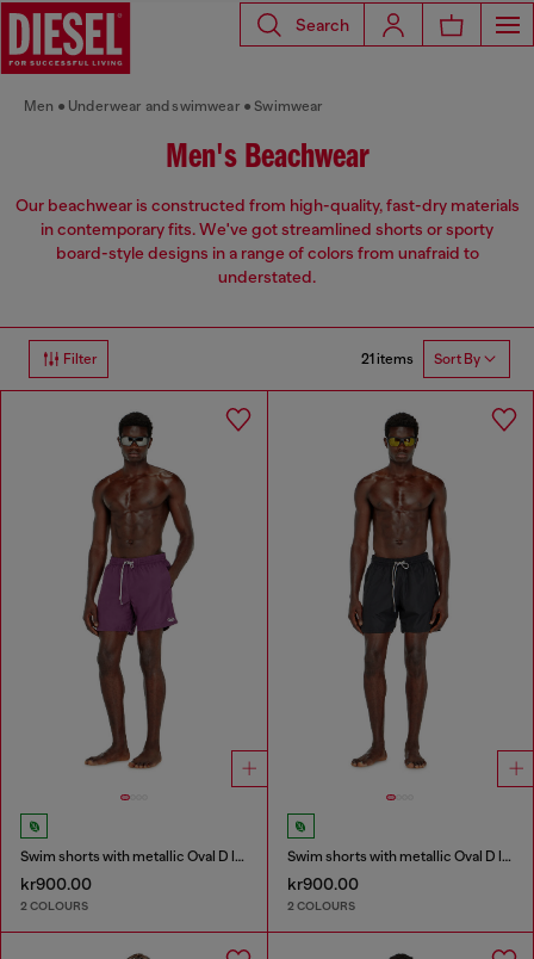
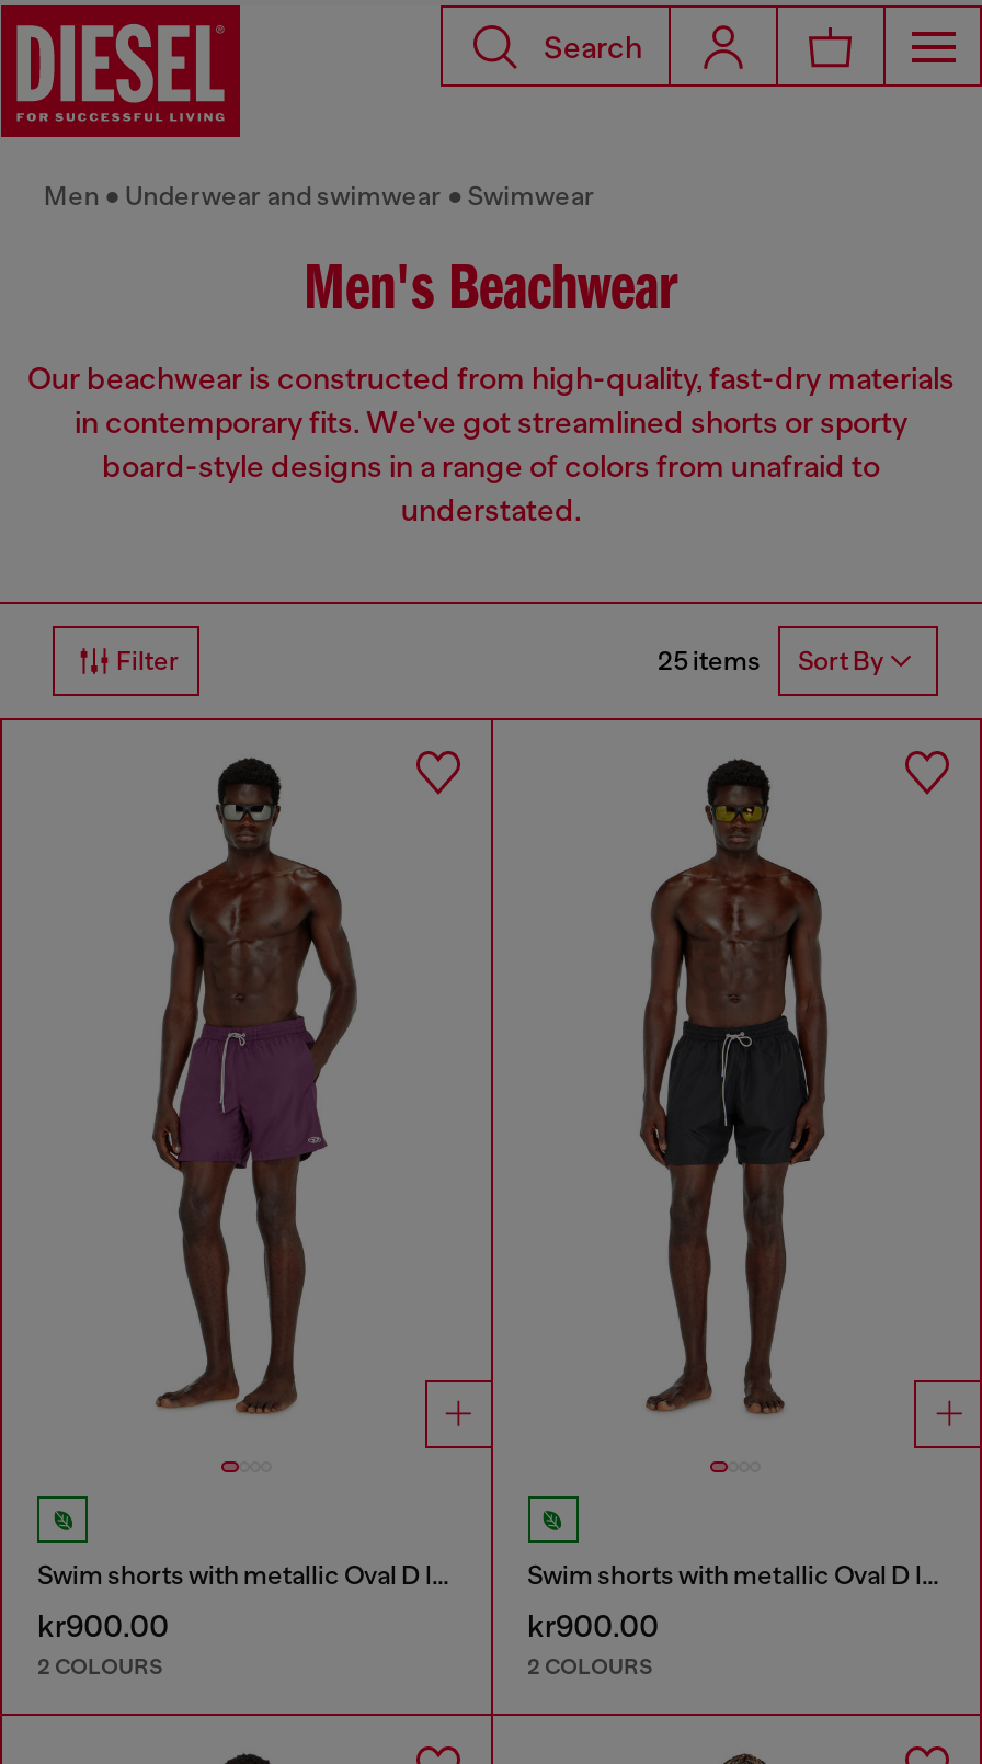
[361,351,480,368] 21 items Sort By -> [658,646,883,677] 25 items Sort By

